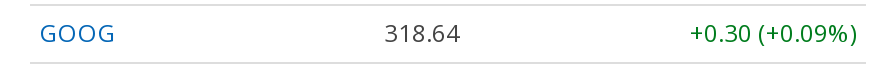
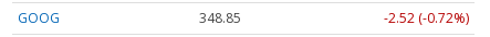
[384,15,460,49] 318.64 -> [199,8,241,27] 348.85
[690,15,856,49] +0.30 (+0.09%) -> [384,8,469,27] -2.52 (-0.72%)

